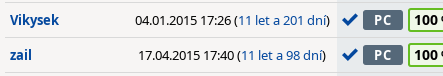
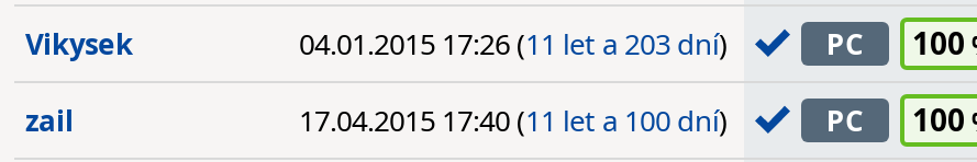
[134,11,329,29] 04.01.2015 17:26 (11 let a 201 dní) -> [299,24,728,63] 04.01.2015 17:26 (11 let a 203 dní)
[138,46,326,64] 17.04.2015 17:40 (11 let a 98 dní) -> [299,101,728,140] 17.04.2015 17:40 (11 let a 100 dní)

